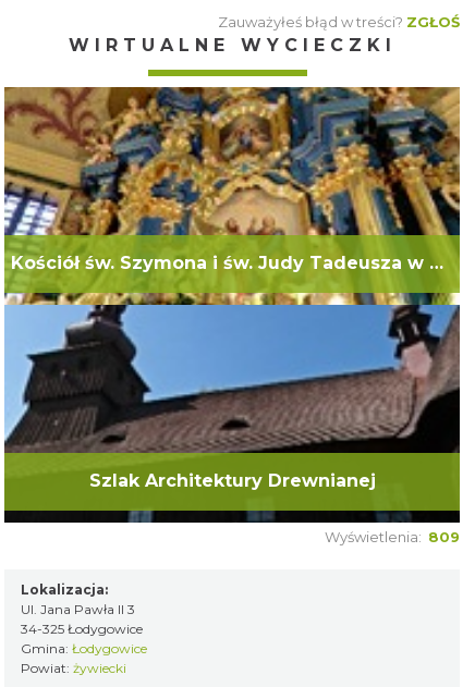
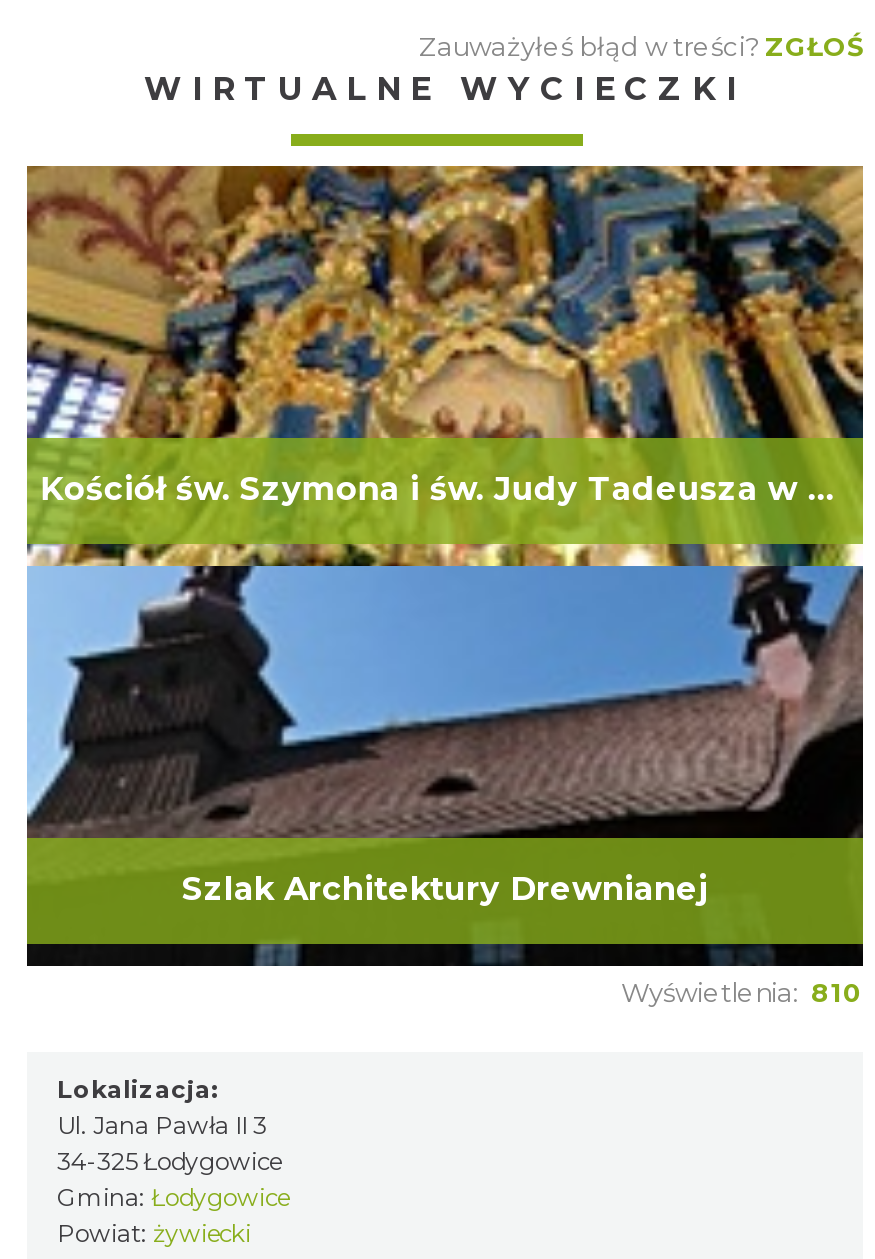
[325,528,460,545] Wyświetlenia: 809 -> [621,976,863,1008] Wyświetlenia: 810

